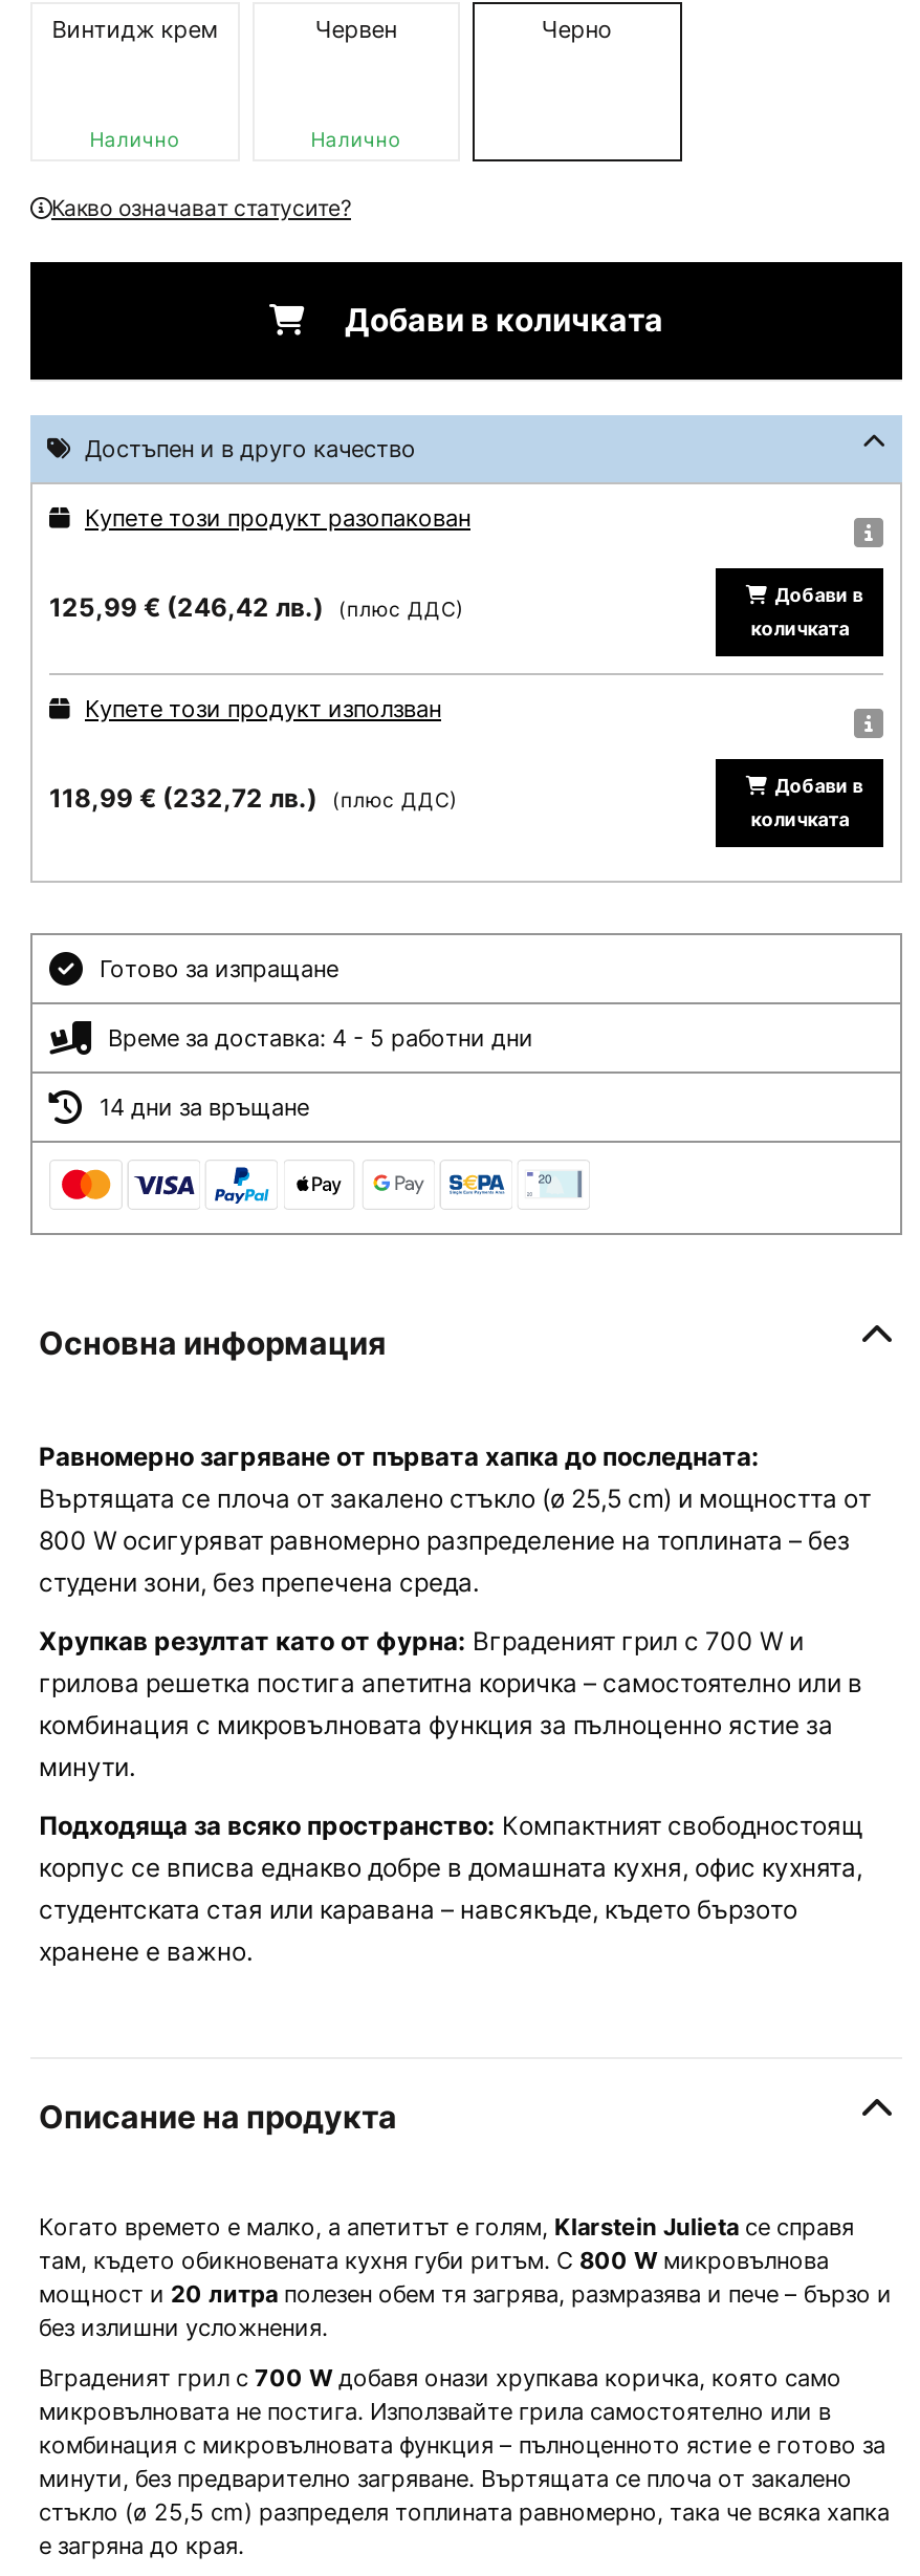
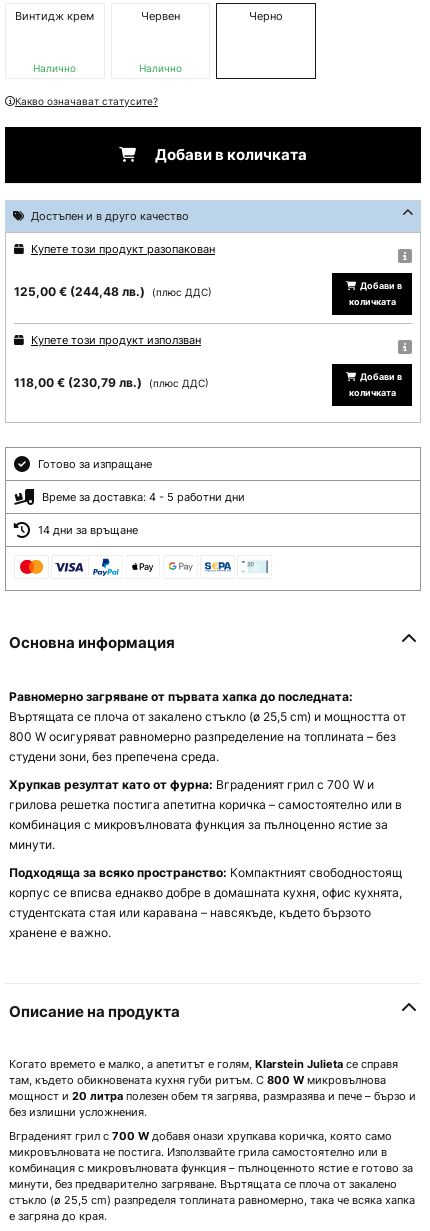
[49,592,464,624] 125,99 €(246,42 лв.) (плюс ДДС) -> [14,284,212,299] 125,00 €(244,48 лв.) (плюс ДДС)
[49,783,458,814] 118,99 €(232,72 лв.) (плюс ДДС) -> [14,375,209,390] 118,00 €(230,79 лв.) (плюс ДДС)

